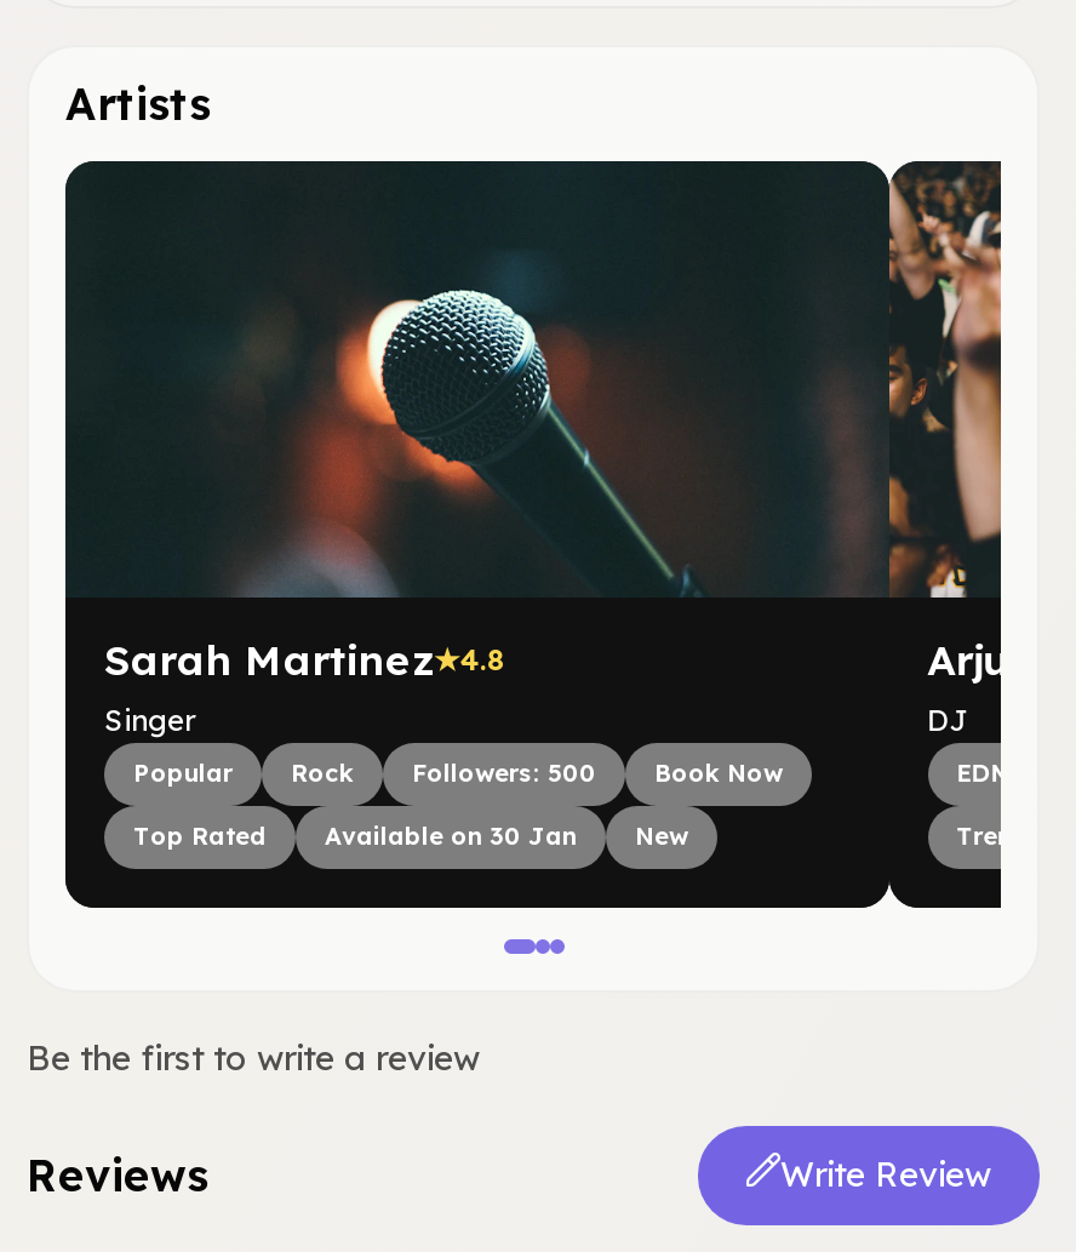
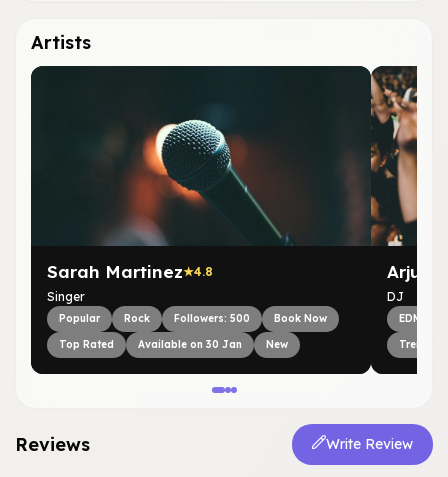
[27,1036,480,1079] Be the first to write a review -> none

